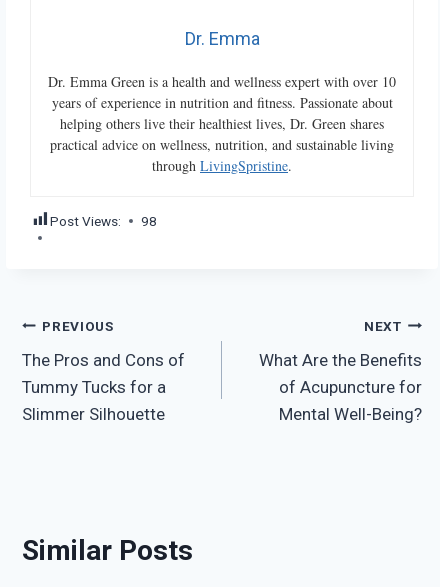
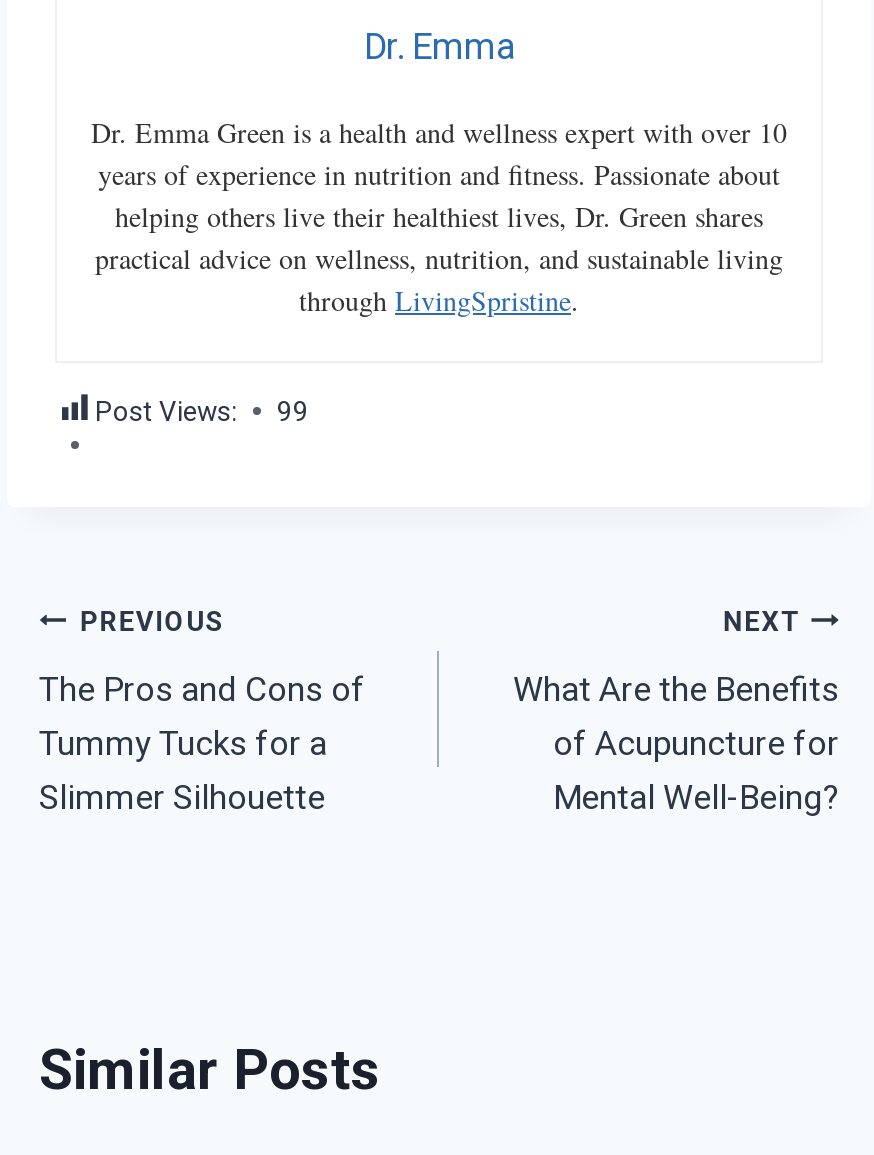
[50,213,157,229] Post Views: 98 -> [95,394,309,426] Post Views: 99

